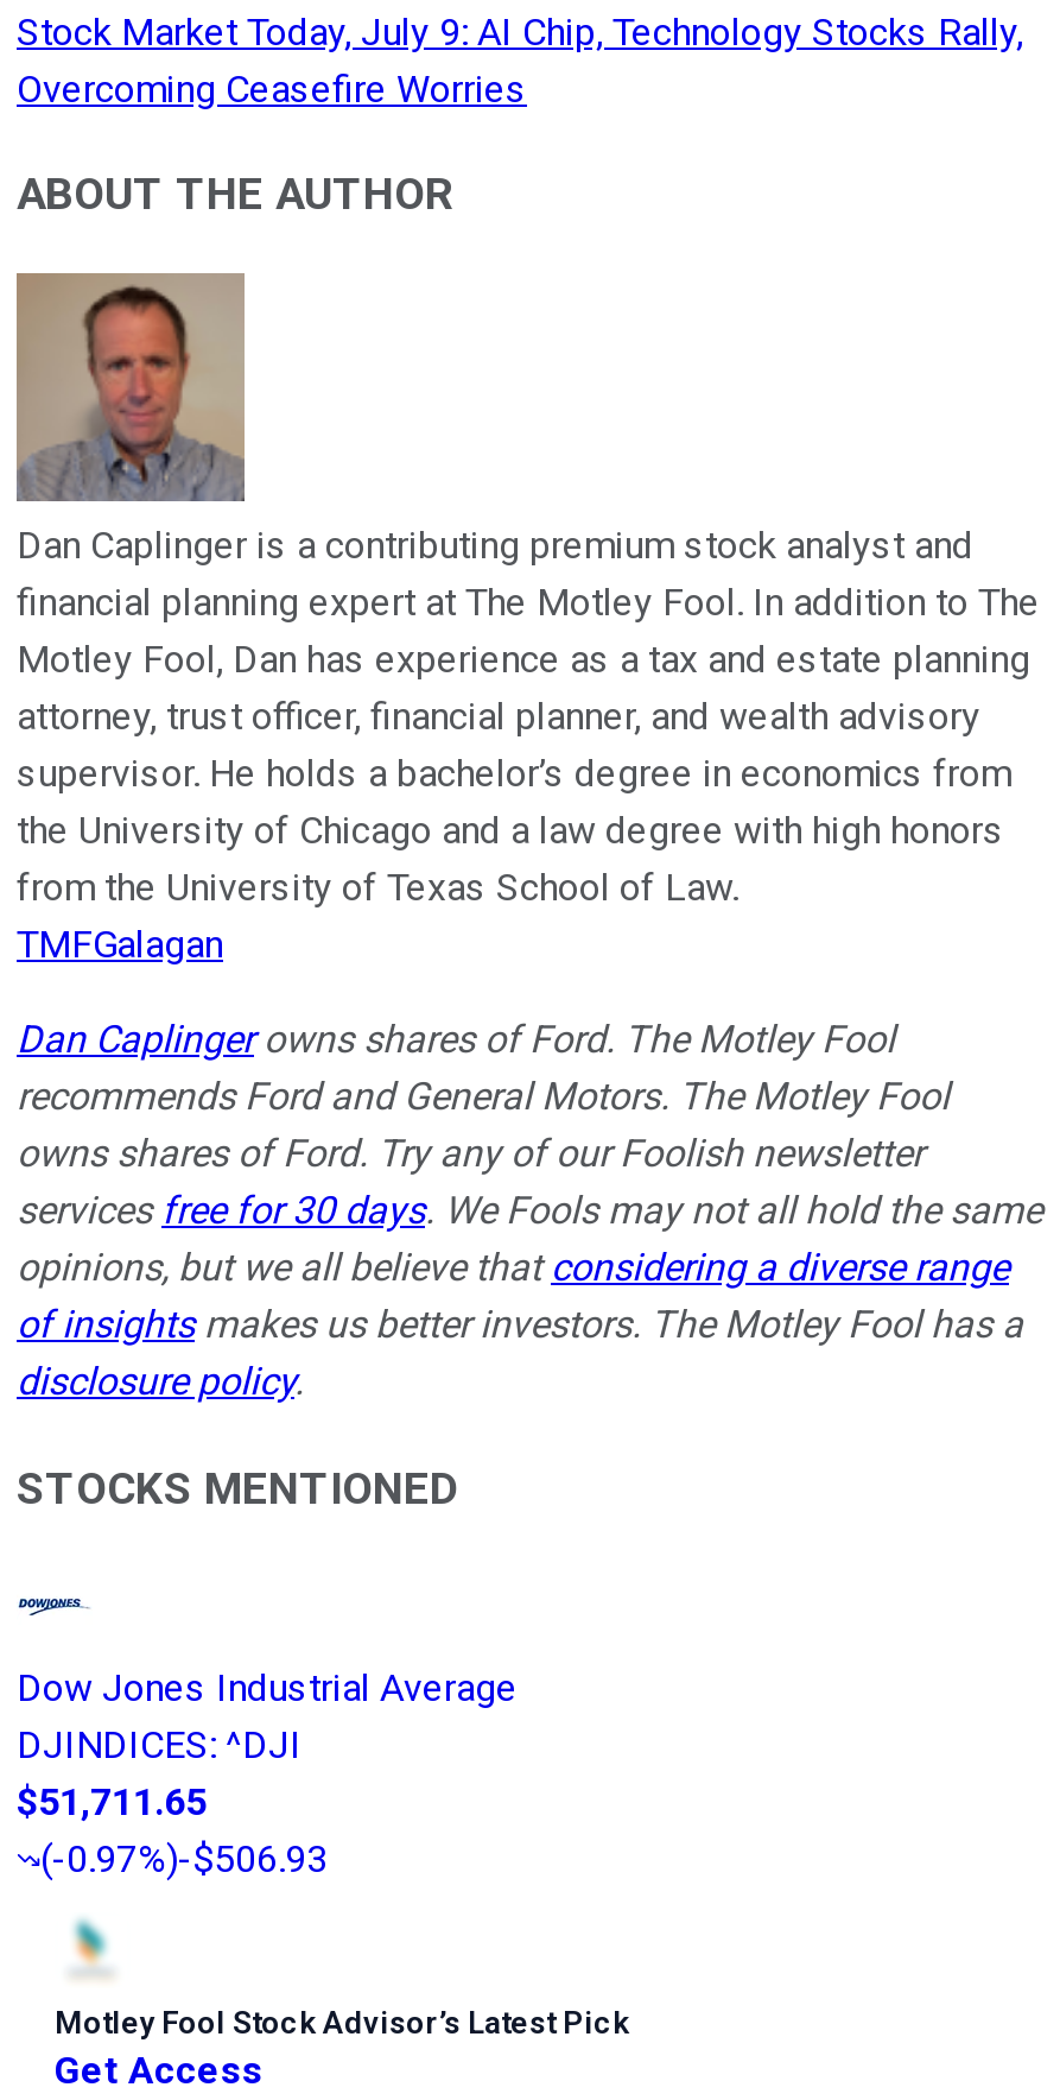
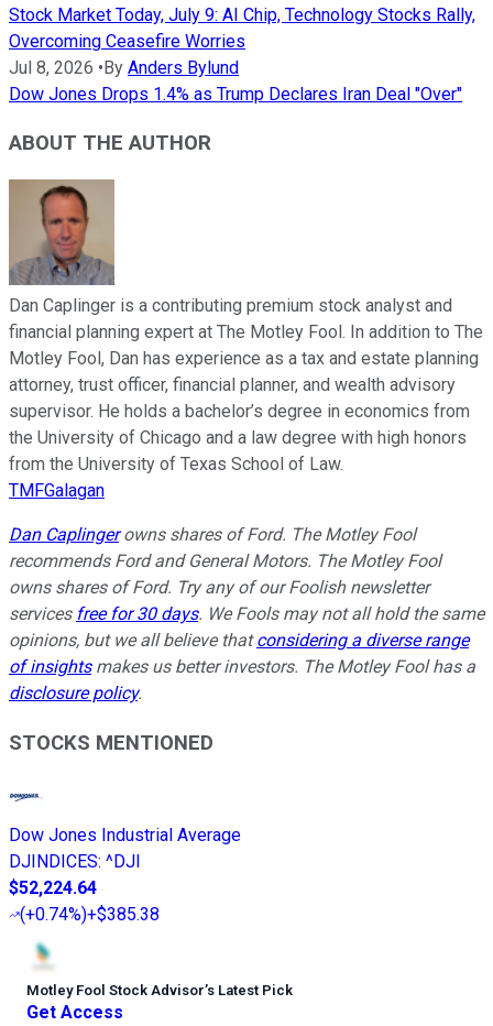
none -> [9,57,462,104] Jul 8, 2026 • By Anders Bylund | Dow Jones Drops 1.4% as Trump Declares Iran Deal "Over"
[17,1778,207,1823] $51,711.65 -> [9,877,97,898] $52,224.64
[40,1835,328,1880] (-0.97%)-$506.93 -> [20,903,160,924] (+0.74%)+$385.38

